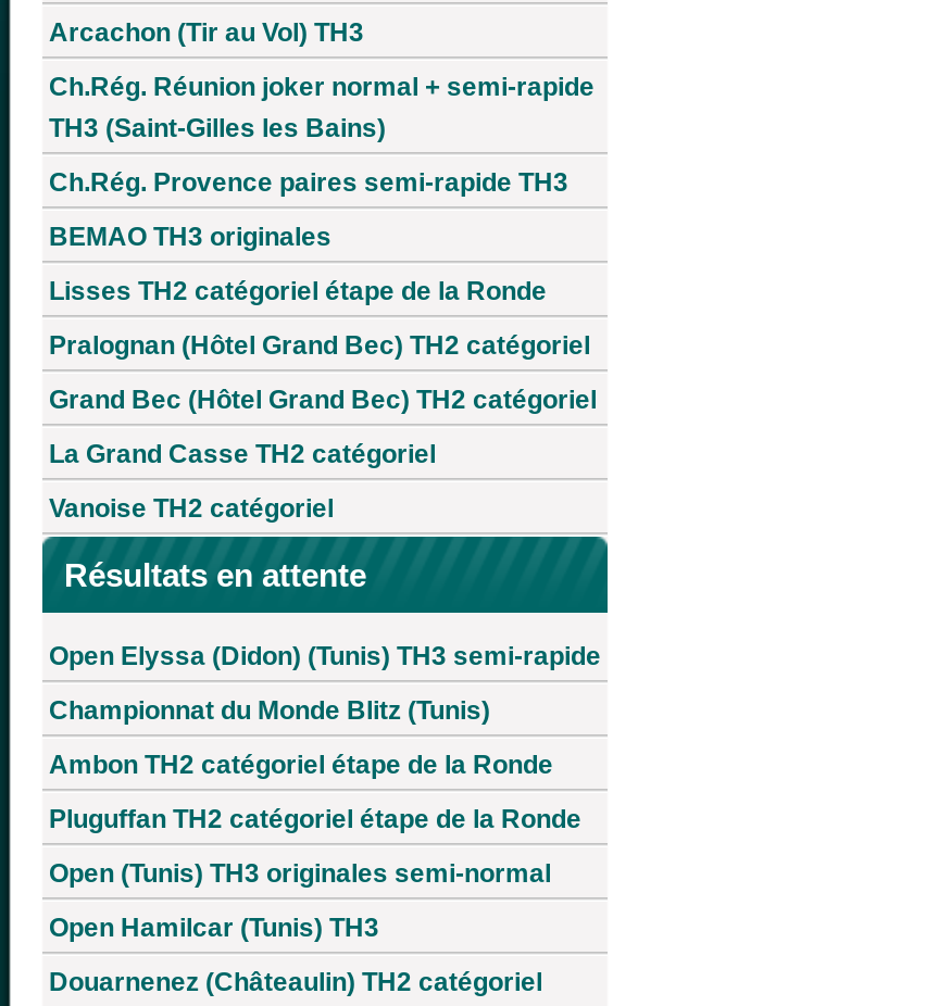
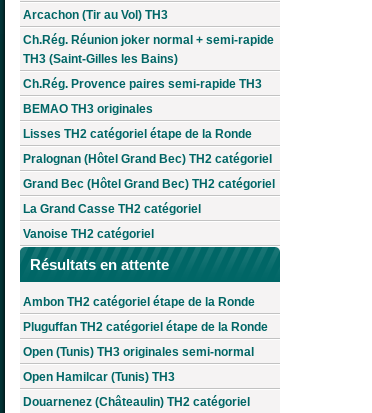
[49,641,601,725] Open Elyssa (Didon) (Tunis) TH3 semi-rapide | Championnat du Monde Blitz (Tunis) -> none

